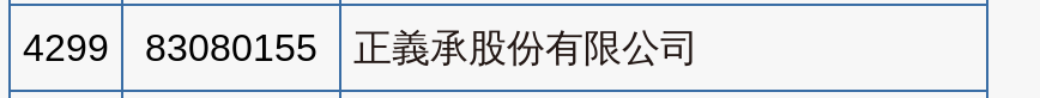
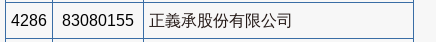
[23,27,699,68] 4299 83080155 正義承股份有限公司 -> [11,12,293,29] 4286 83080155 正義承股份有限公司

